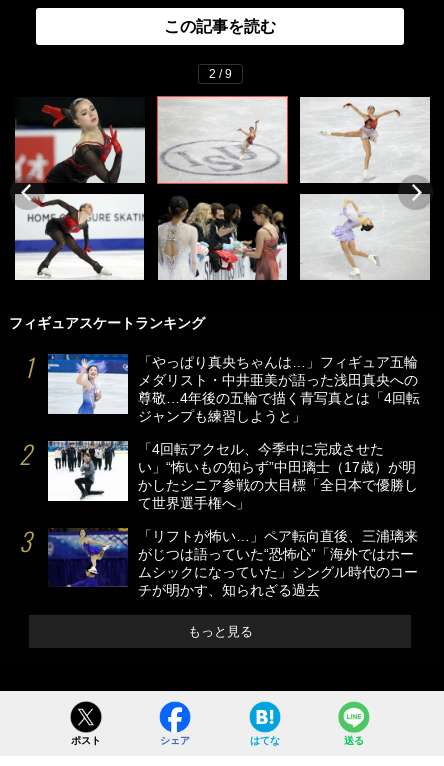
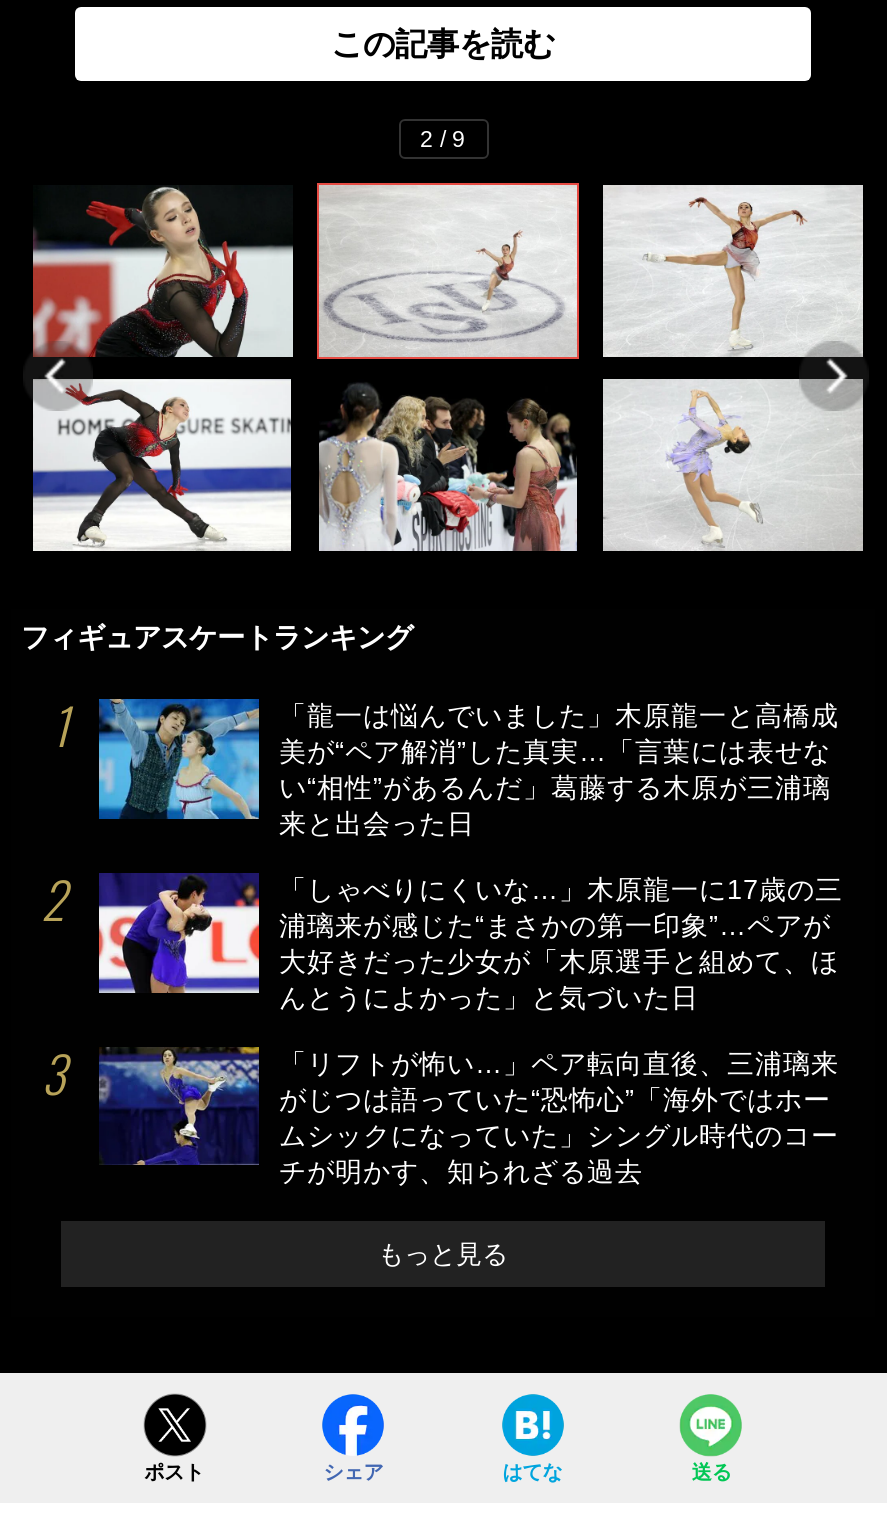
[47,353,420,424] [image] | 「やっぱり真央ちゃんは…」フィギュア五輪 | メダリスト・中井亜美が語った浅田真央への | 尊敬…4年後の五輪で描く青写真とは「4回転 | ジャンプも練習しようと」 -> [97,697,839,839] [image] | 「龍一は悩んでいました」木原龍一と高橋成 | 美が“ペア解消”した真実…「言葉には表せな | い“相性”があるんだ」葛藤する木原が三浦璃 | 来と出会った日
[47,440,418,511] [image] | 「4回転アクセル、今季中に完成させた | い」“怖いもの知らず”中田璃士（17歳）が明 | かしたシニア参戦の大目標「全日本で優勝し | て世界選手権へ」 -> [97,873,843,1013] [image] | 「しゃべりにくいな…」木原龍一に17歳の三 | 浦璃来が感じた“まさかの第一印象”…ペアが | 大好きだった少女が「木原選手と組めて、ほ | んとうによかった」と気づいた日

